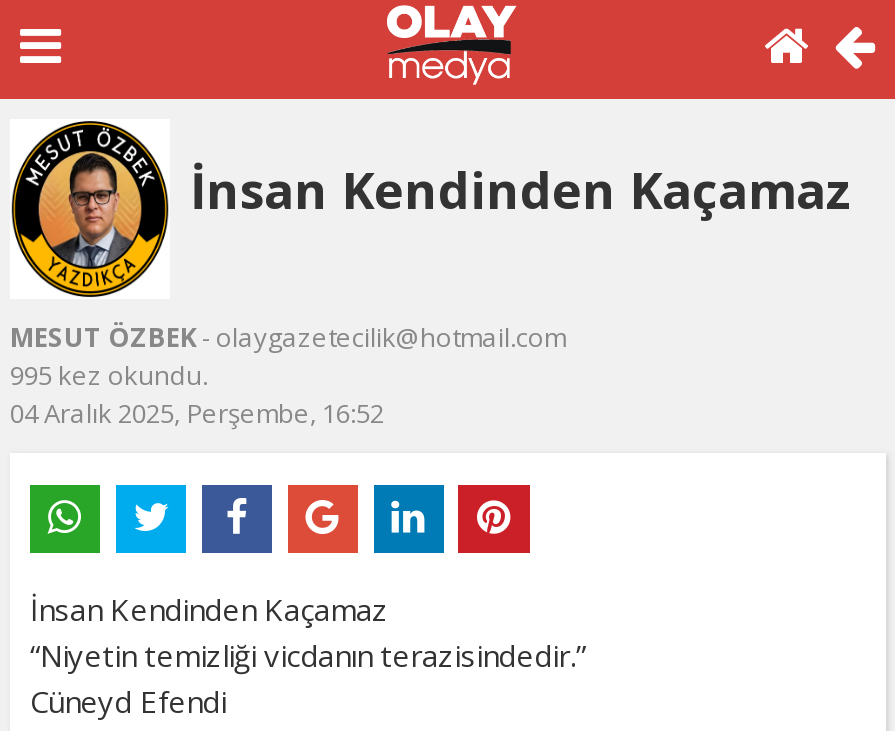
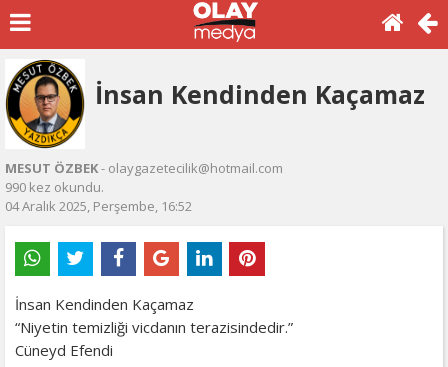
[10,357,208,393] 995 kez okundu. -> [5,178,104,196] 990 kez okundu.

